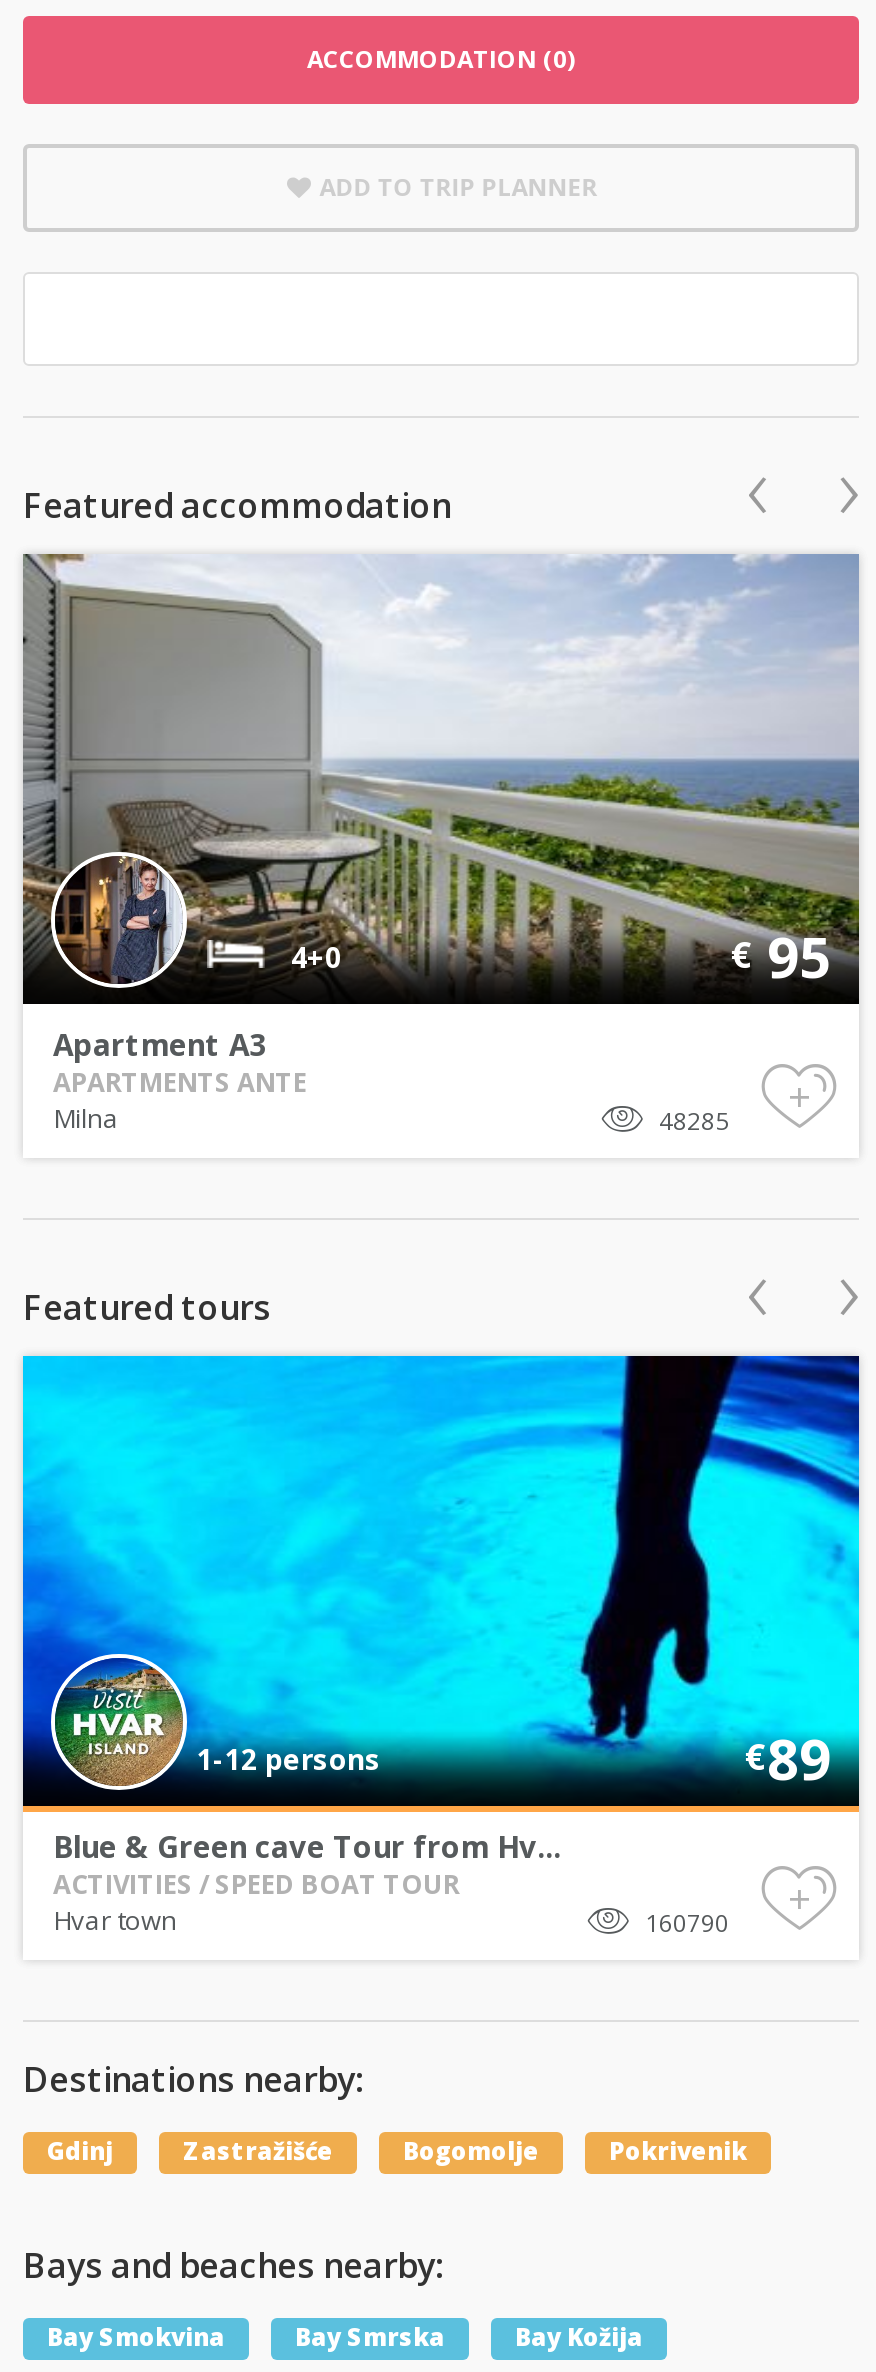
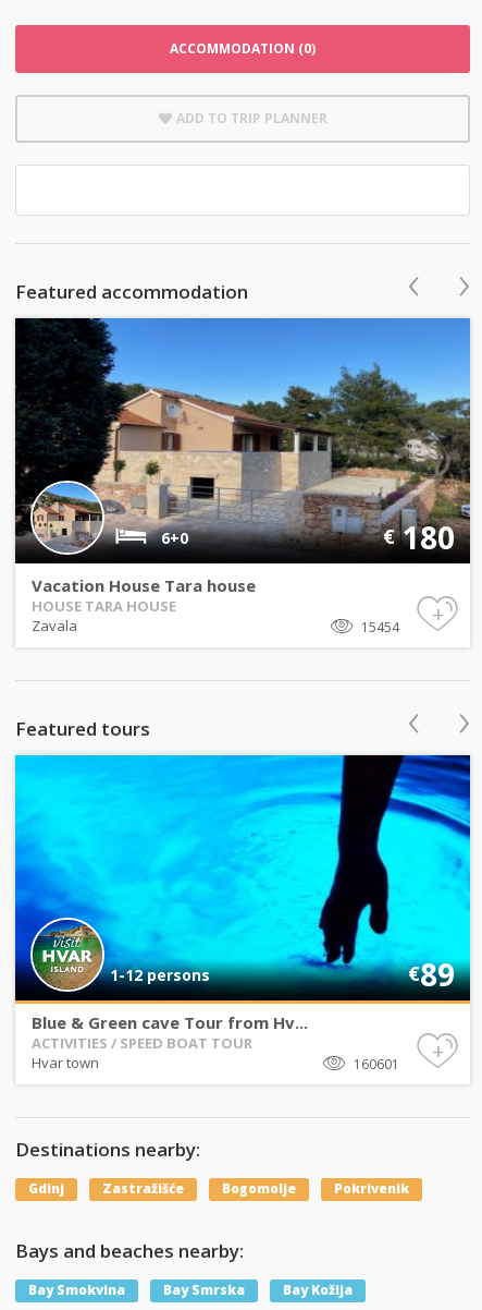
[21,552,861,1137] [image] | 4+0 | €95 | Apartment A3 | APARTMENTS ANTE | 48285 | Milna -> [14,317,471,636] [image] | 6+0 | €180 | Vacation House Tara house | HOUSE TARA HOUSE | 15454 | Zavala
[645,1905,729,1939] 160790 -> [354,1055,399,1073] 160601

